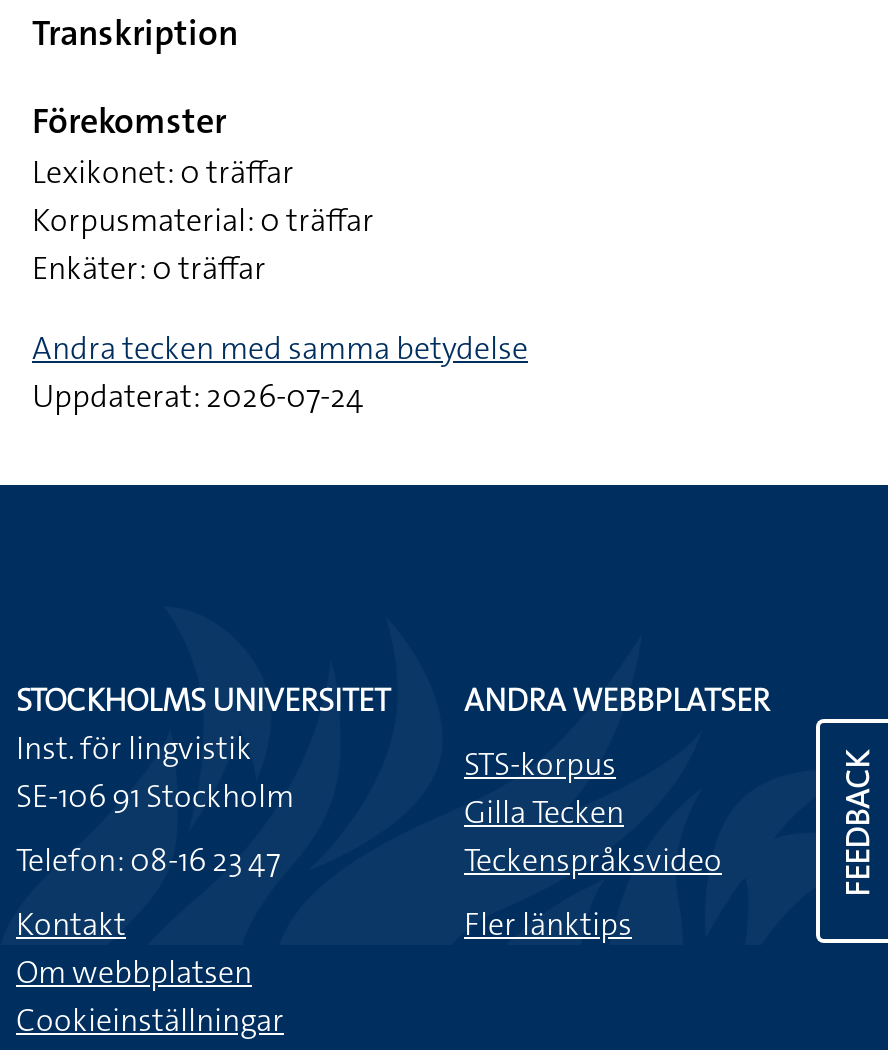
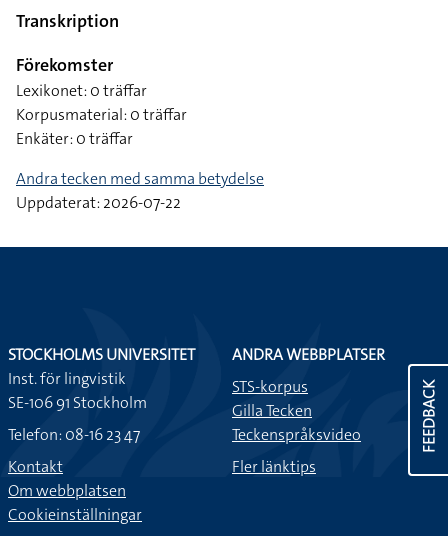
[32,375,364,417] Uppdaterat: 2026-07-24 -> [16,192,181,213] Uppdaterat: 2026-07-22

